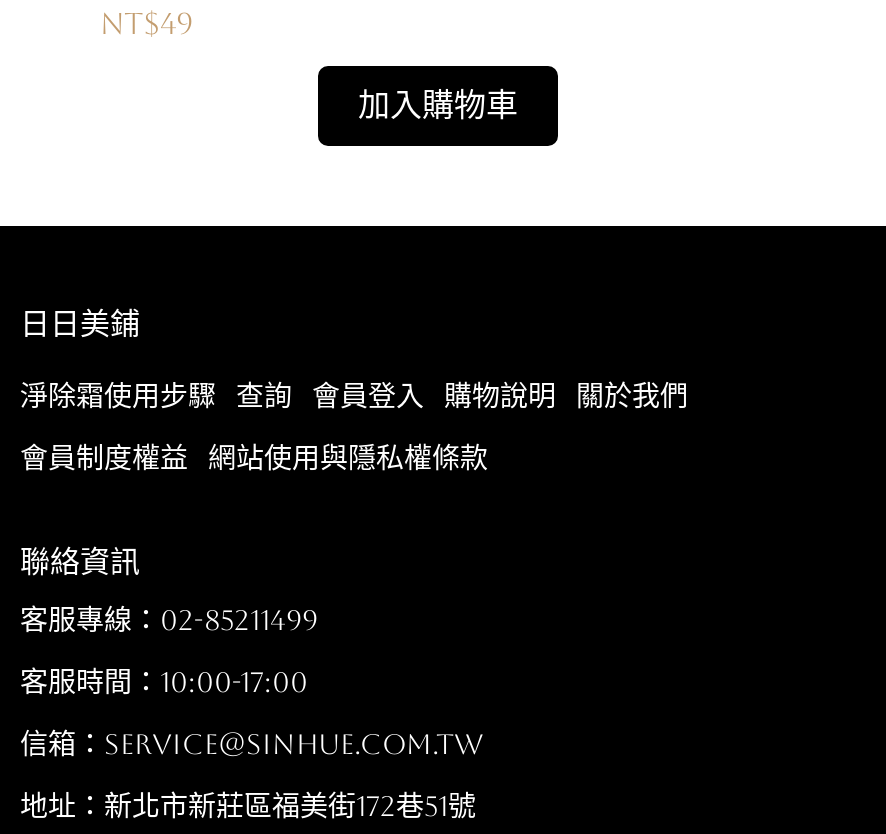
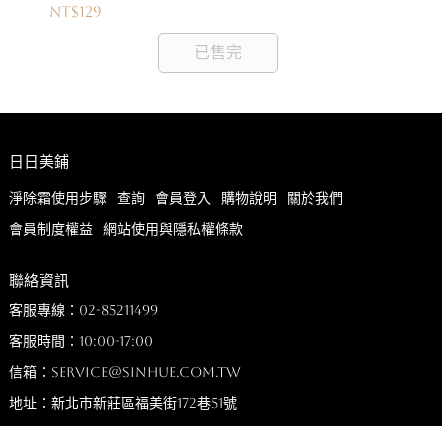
[100,5,194,39] NT$49 -> [49,3,102,20] NT$129
[358,85,518,123] 加入購物車 -> [194,43,242,62] 已售完

